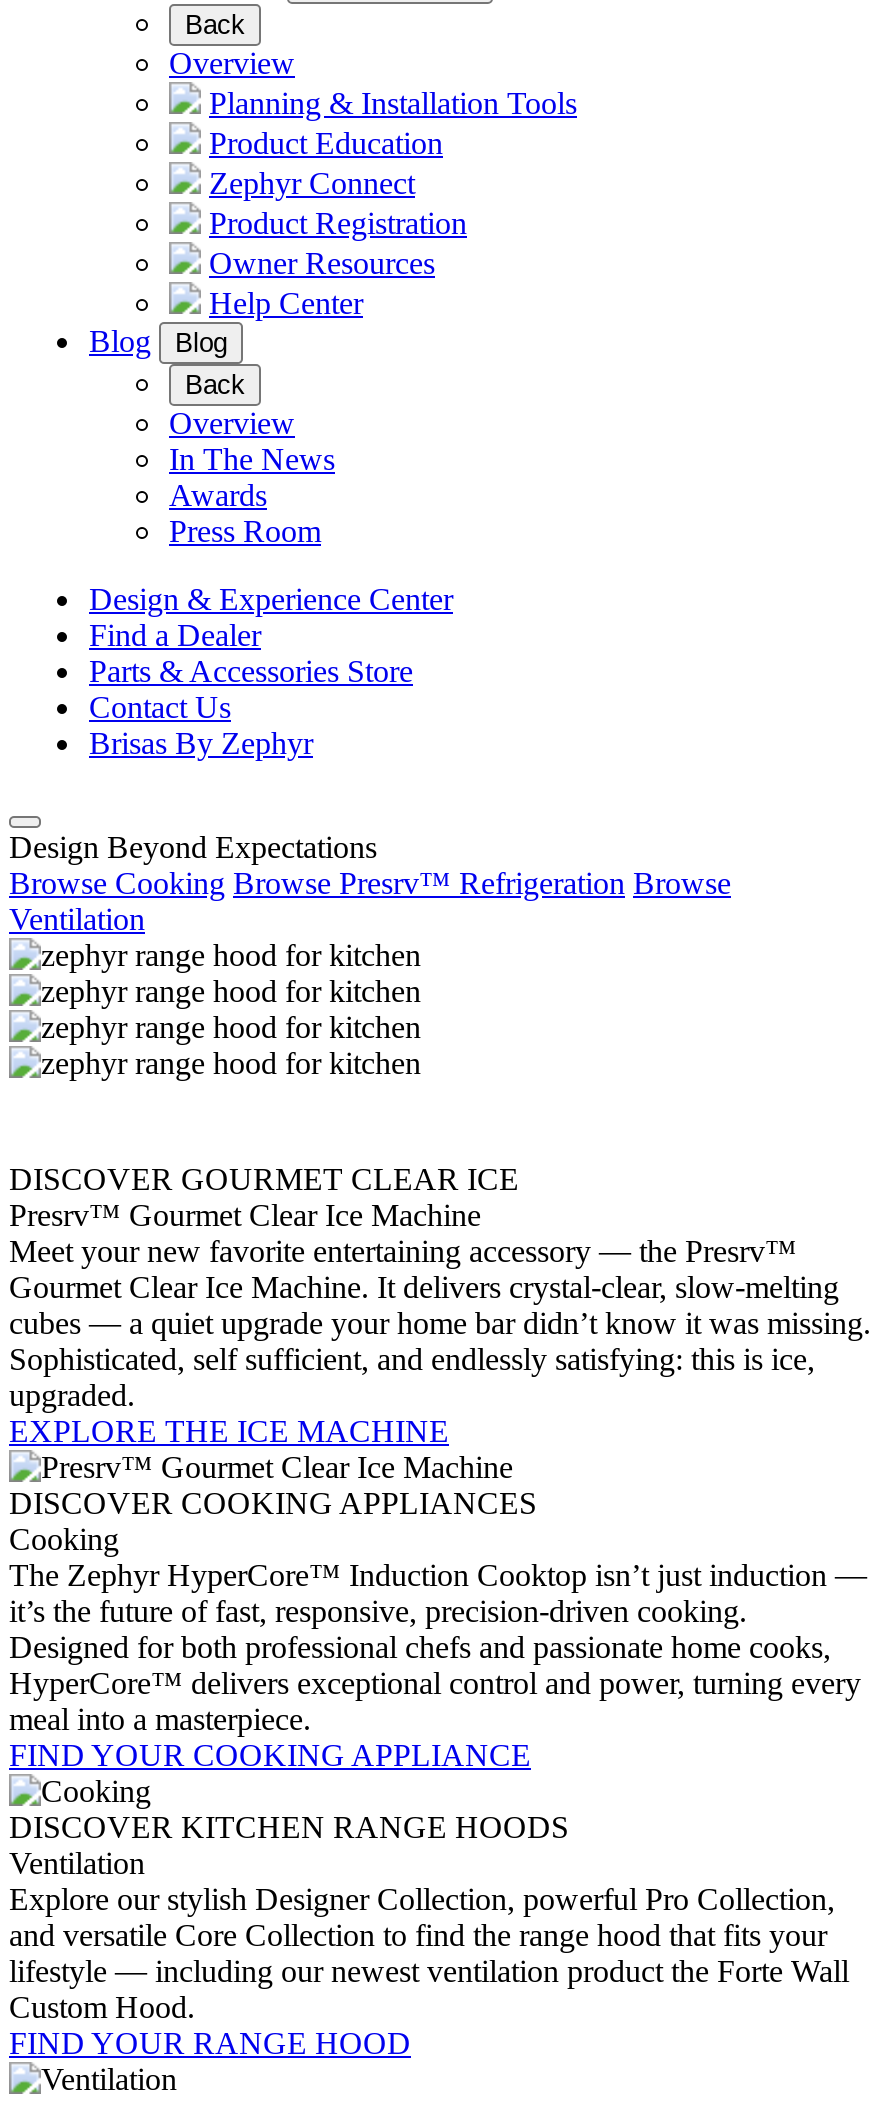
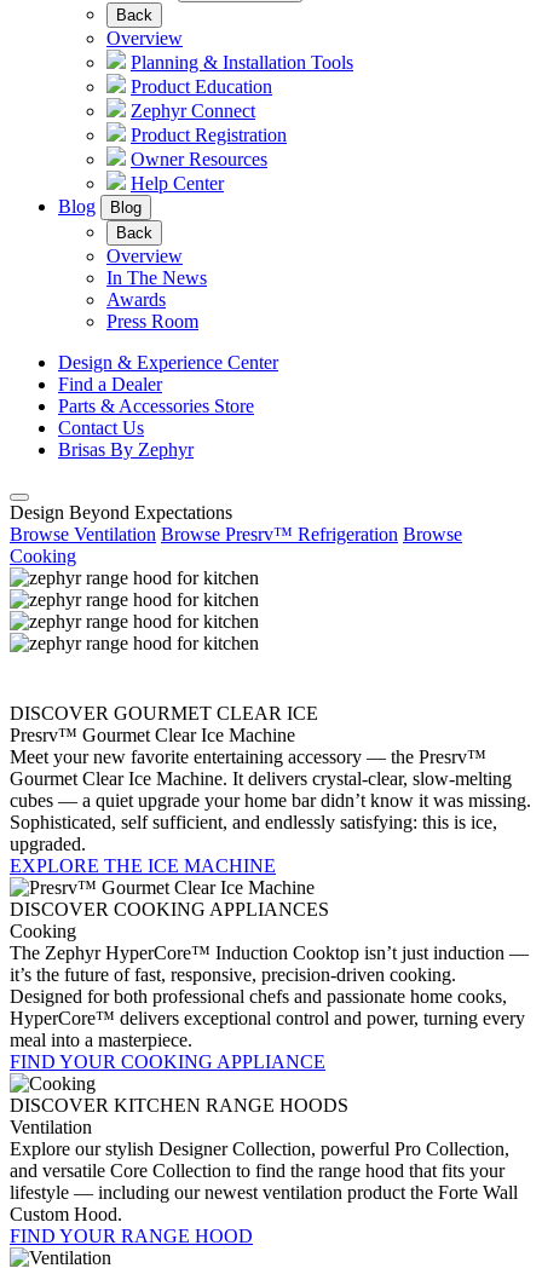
[9,866,731,936] Browse Cooking Browse Presrv™ Refrigeration Browse | Ventilation -> [10,524,462,566] Browse Ventilation Browse Presrv™ Refrigeration Browse | Cooking

